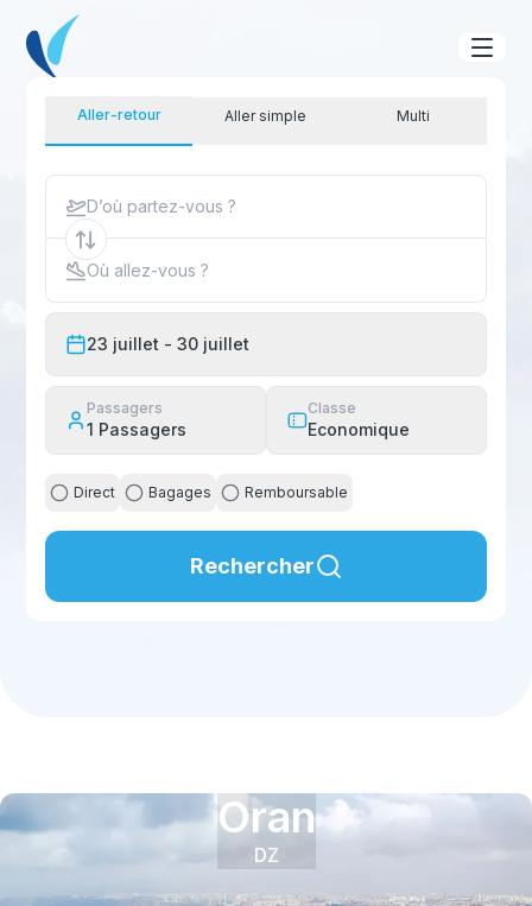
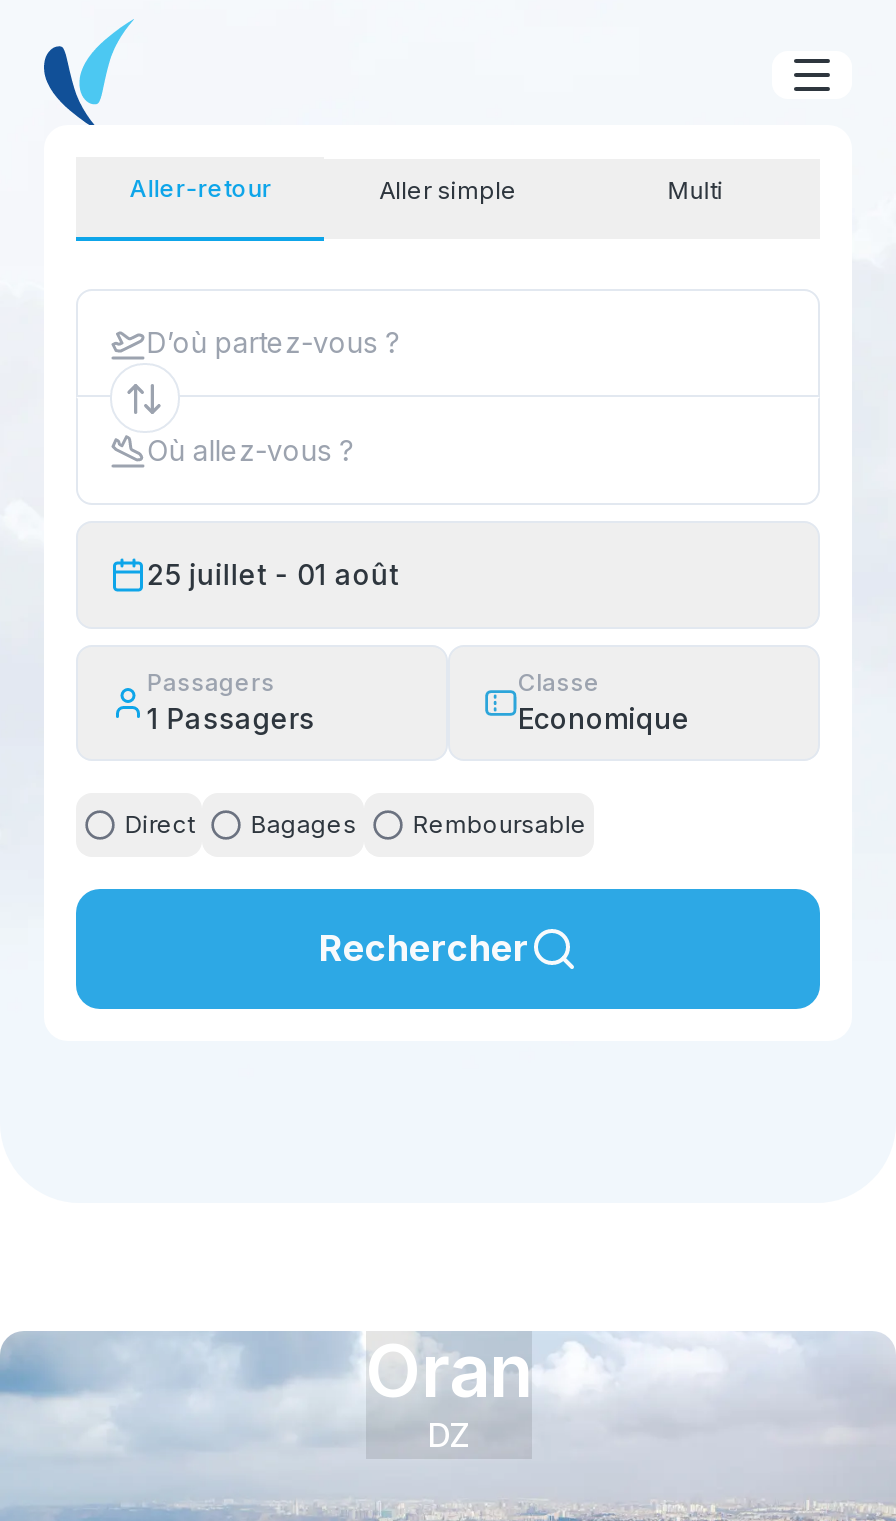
[87,334,250,354] 23 juillet - 30 juillet -> [147,557,399,591] 25 juillet - 01 août

